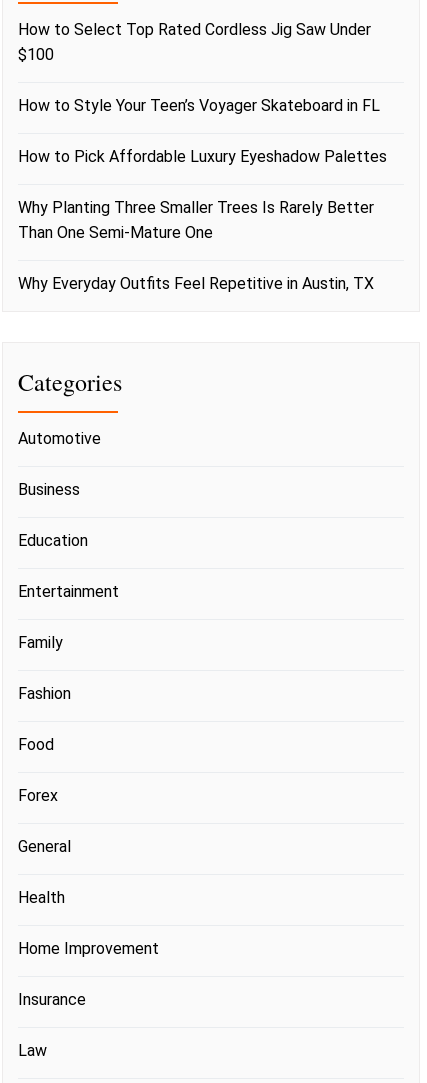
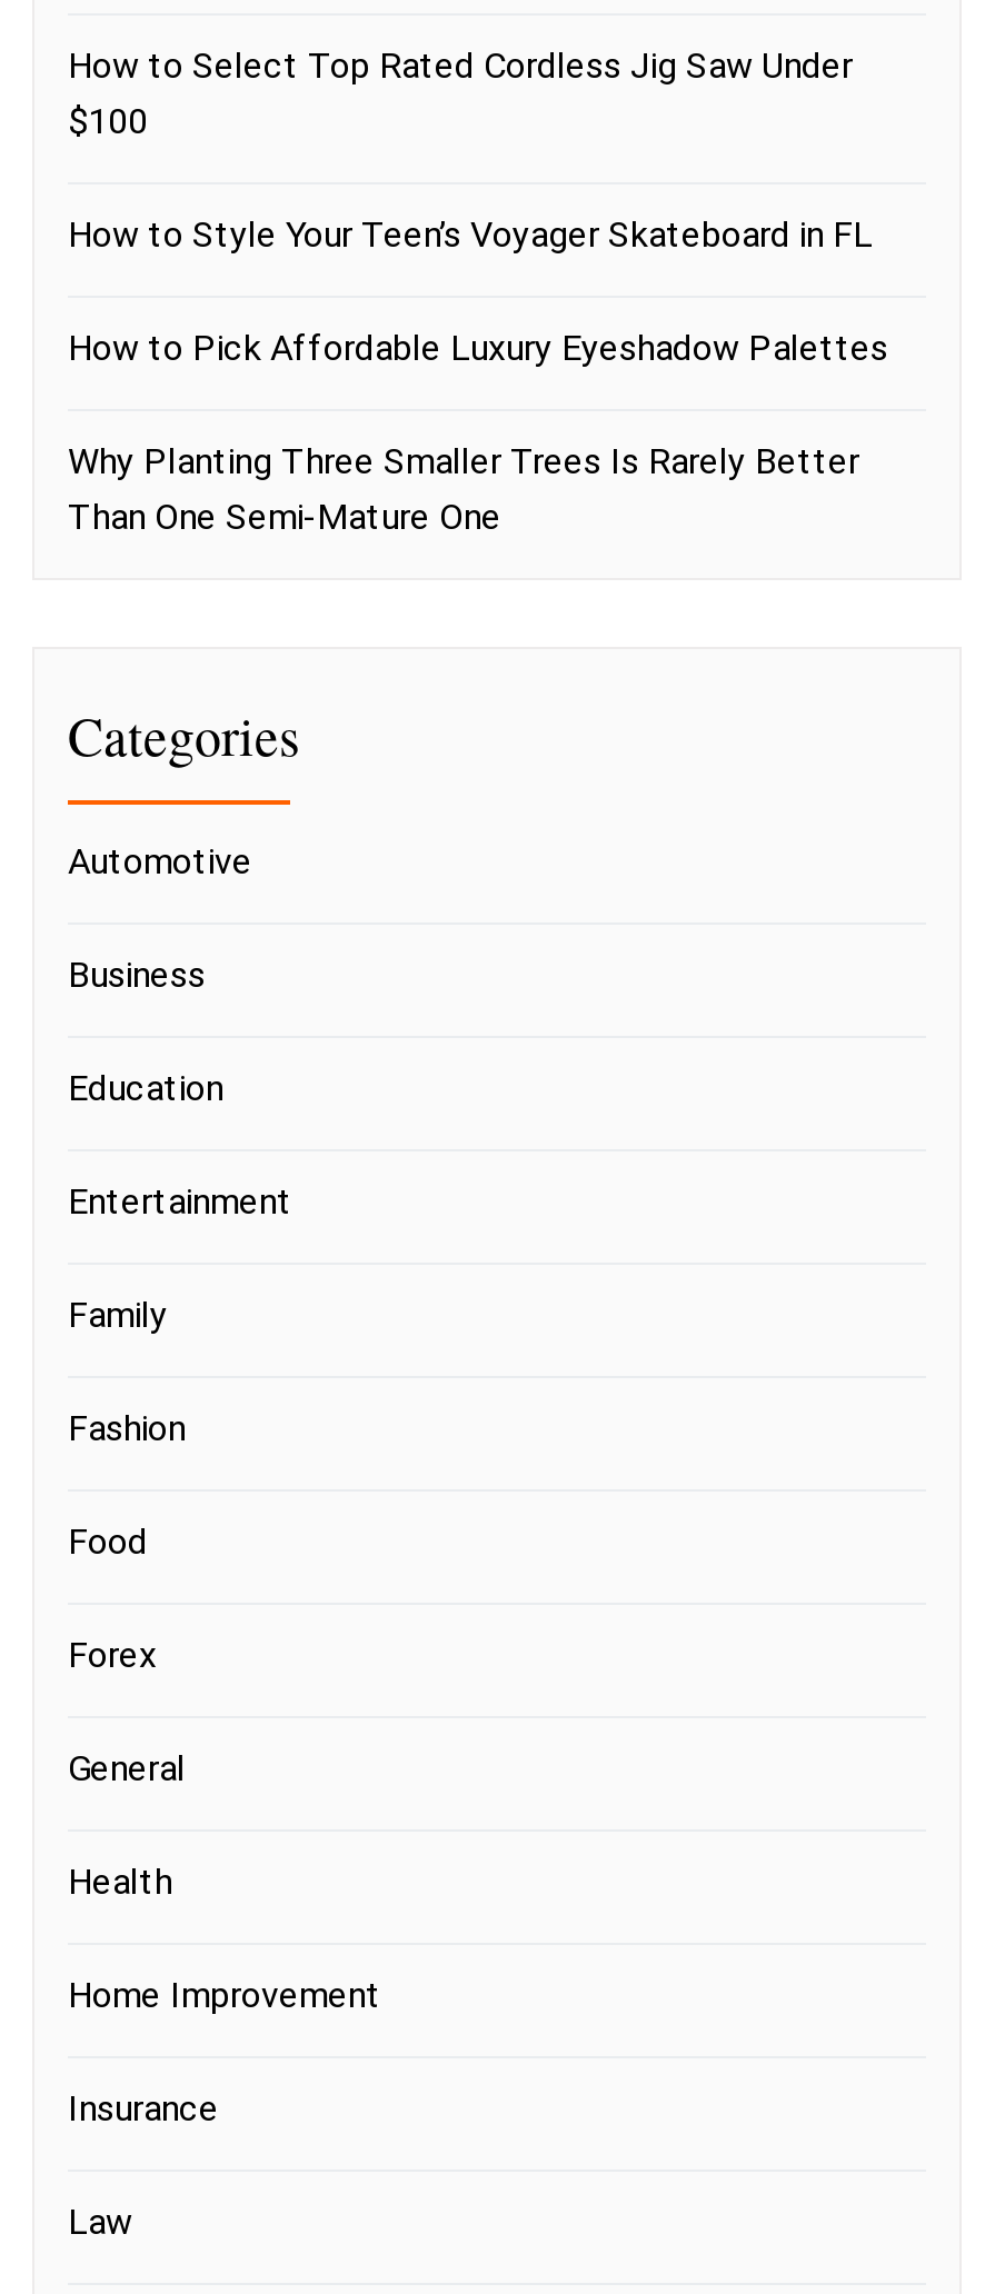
[18,274,374,293] Why Everyday Outfits Feel Repetitive in Austin, TX -> none

